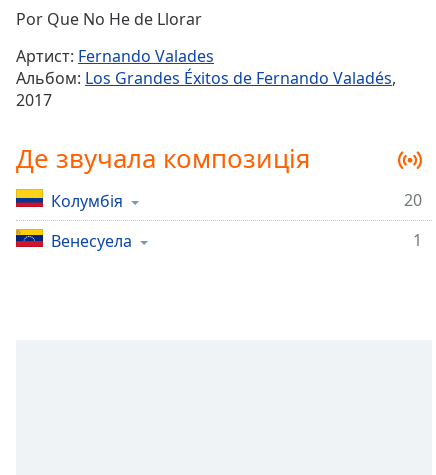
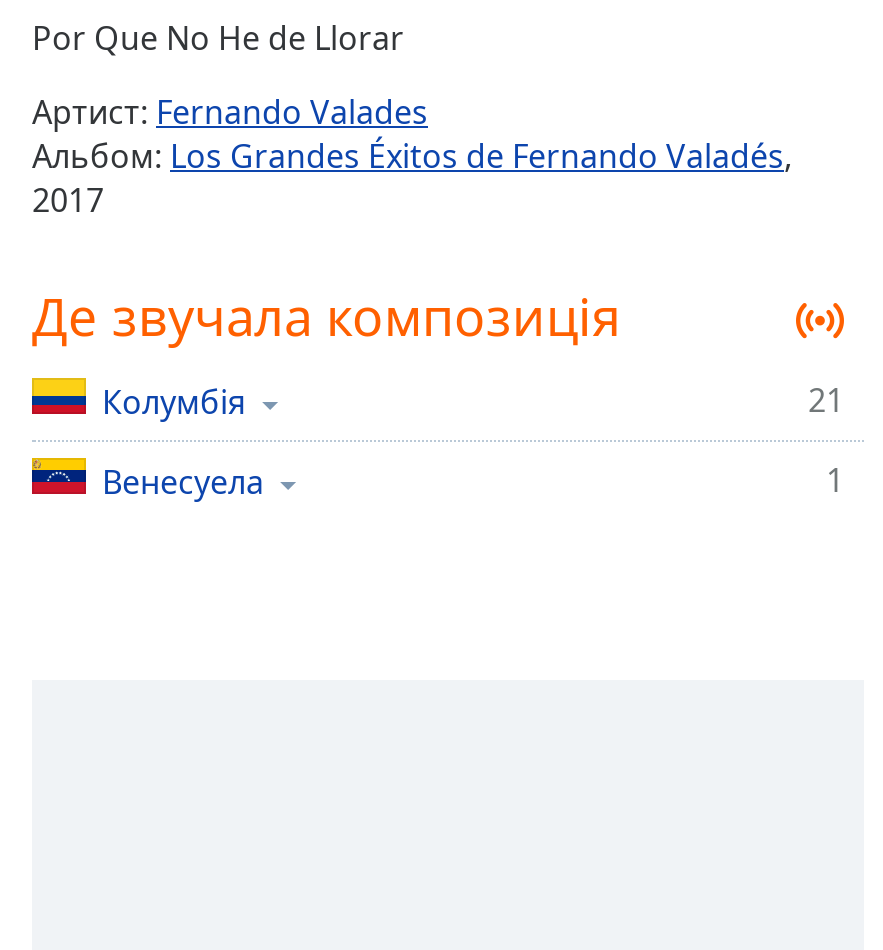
[404,189,422,211] 20 -> [808,378,844,422] 21

